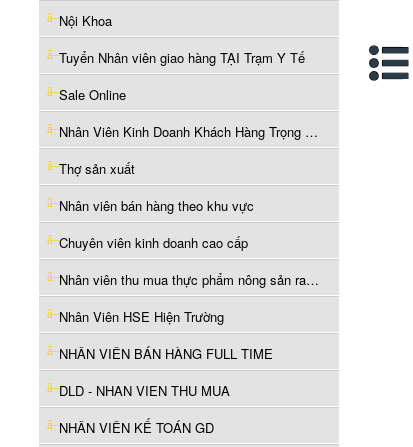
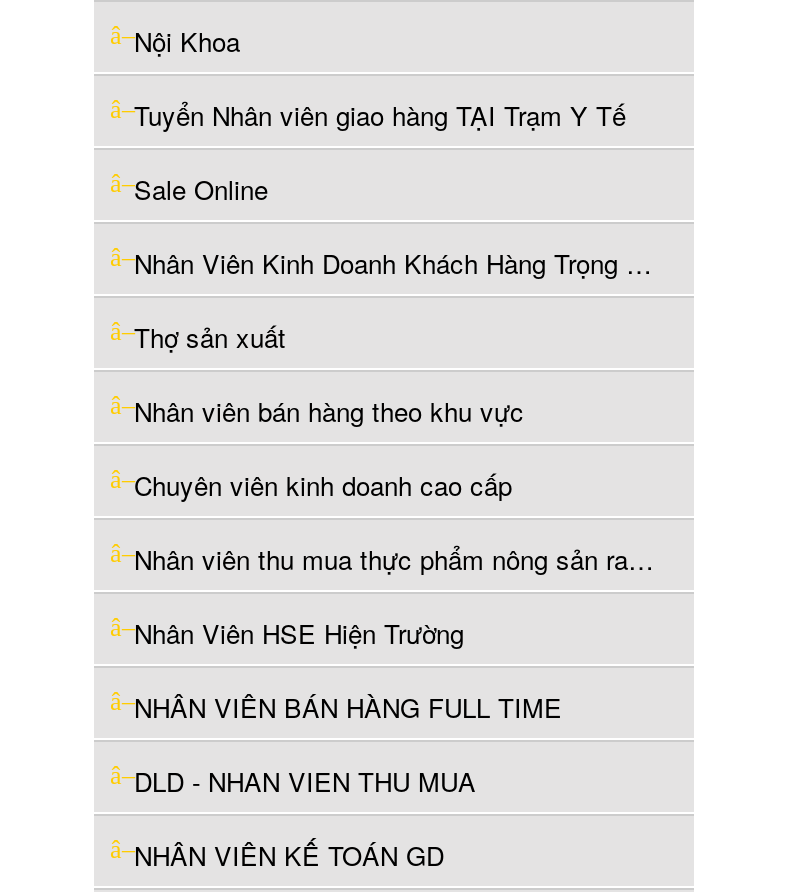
[368,44,410,82] [image] -> none

